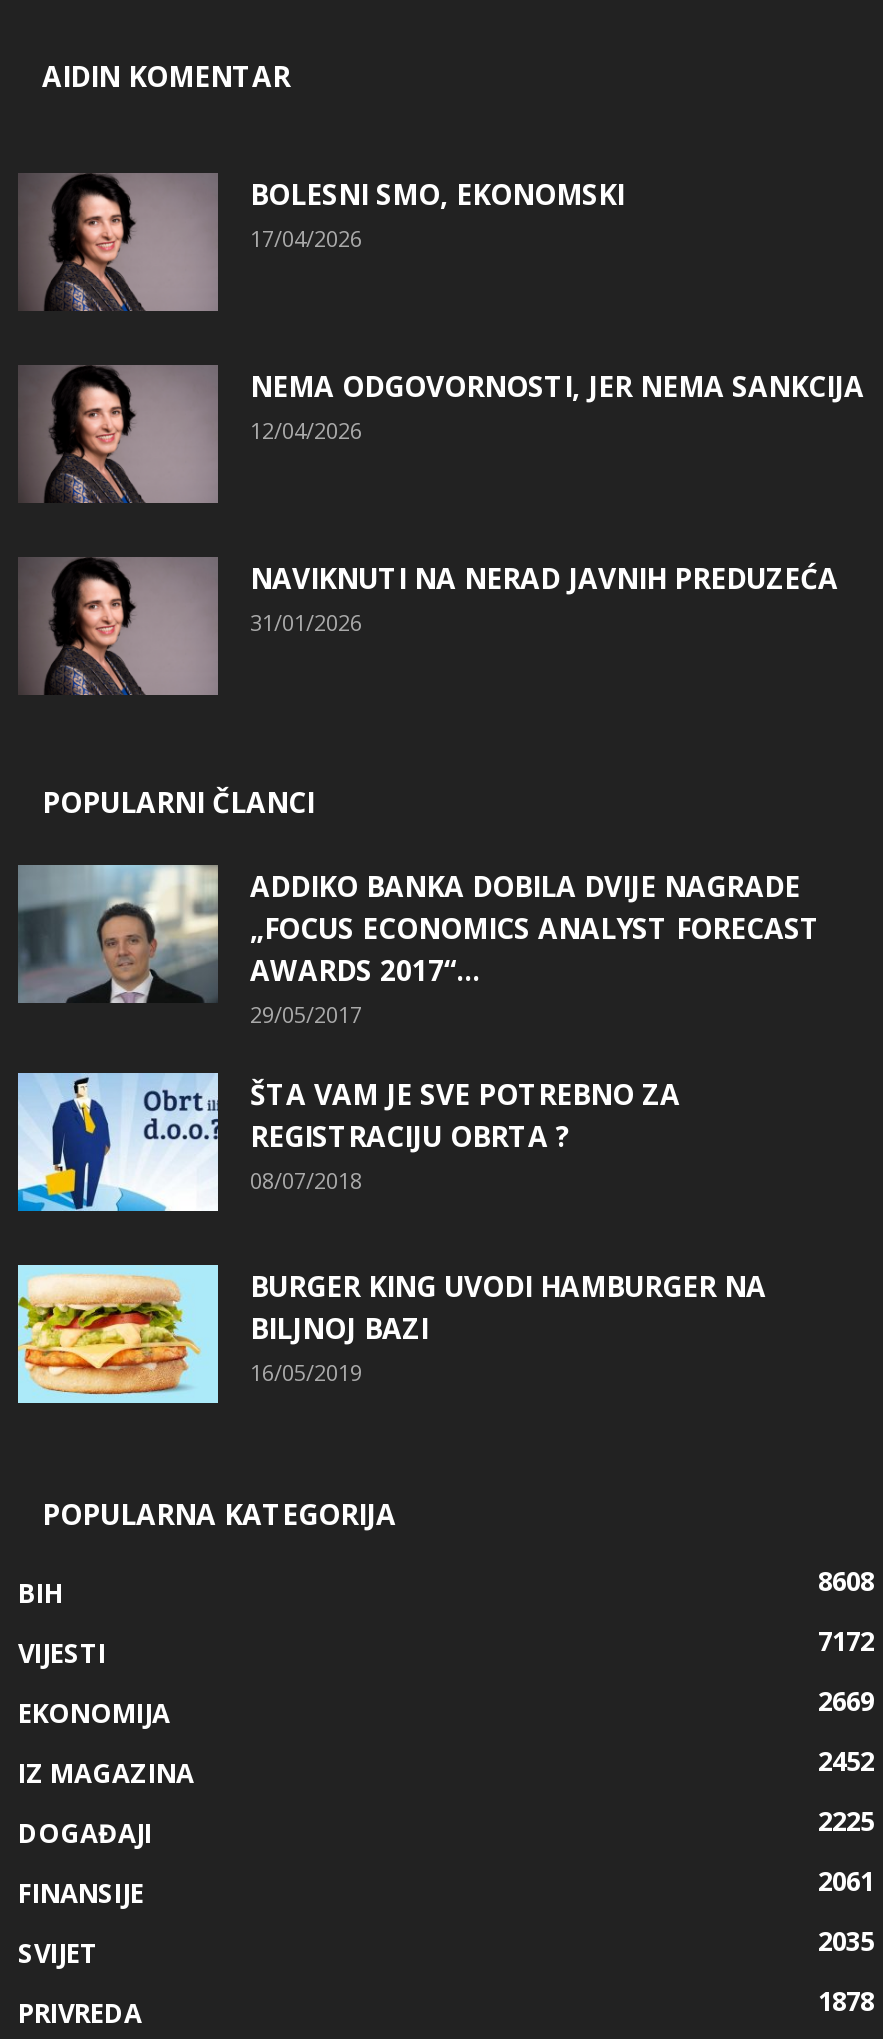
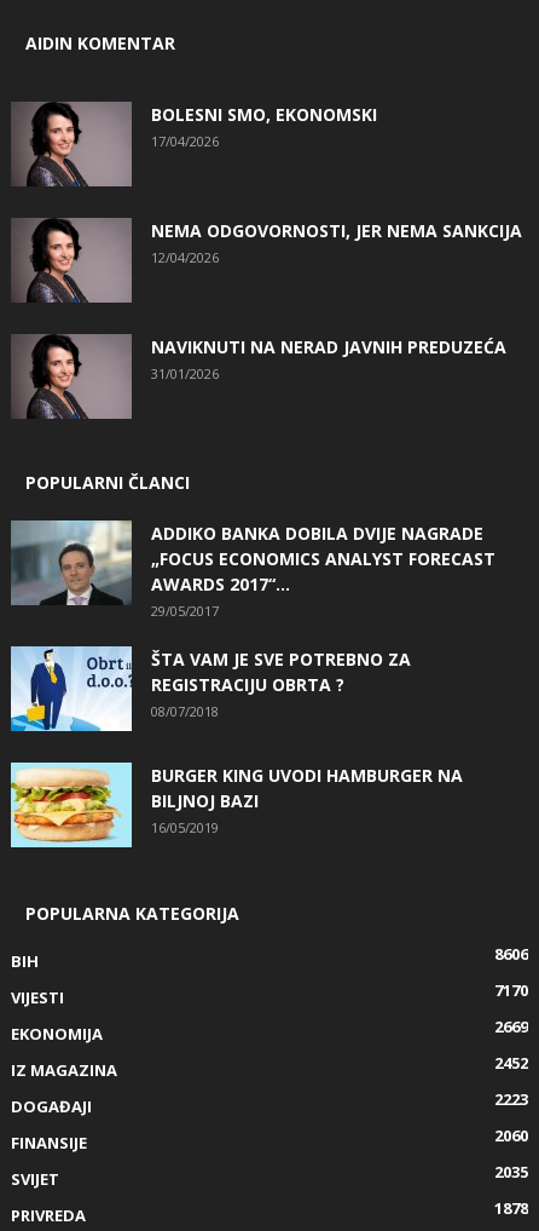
[818,1563,874,1599] 8608 -> [494,943,528,965] 8606
[818,1623,874,1659] 7172 -> [494,979,528,1001] 7170
[818,1803,874,1839] 2225 -> [494,1088,528,1110] 2223
[818,1863,874,1899] 2061 -> [494,1124,528,1146] 2060

